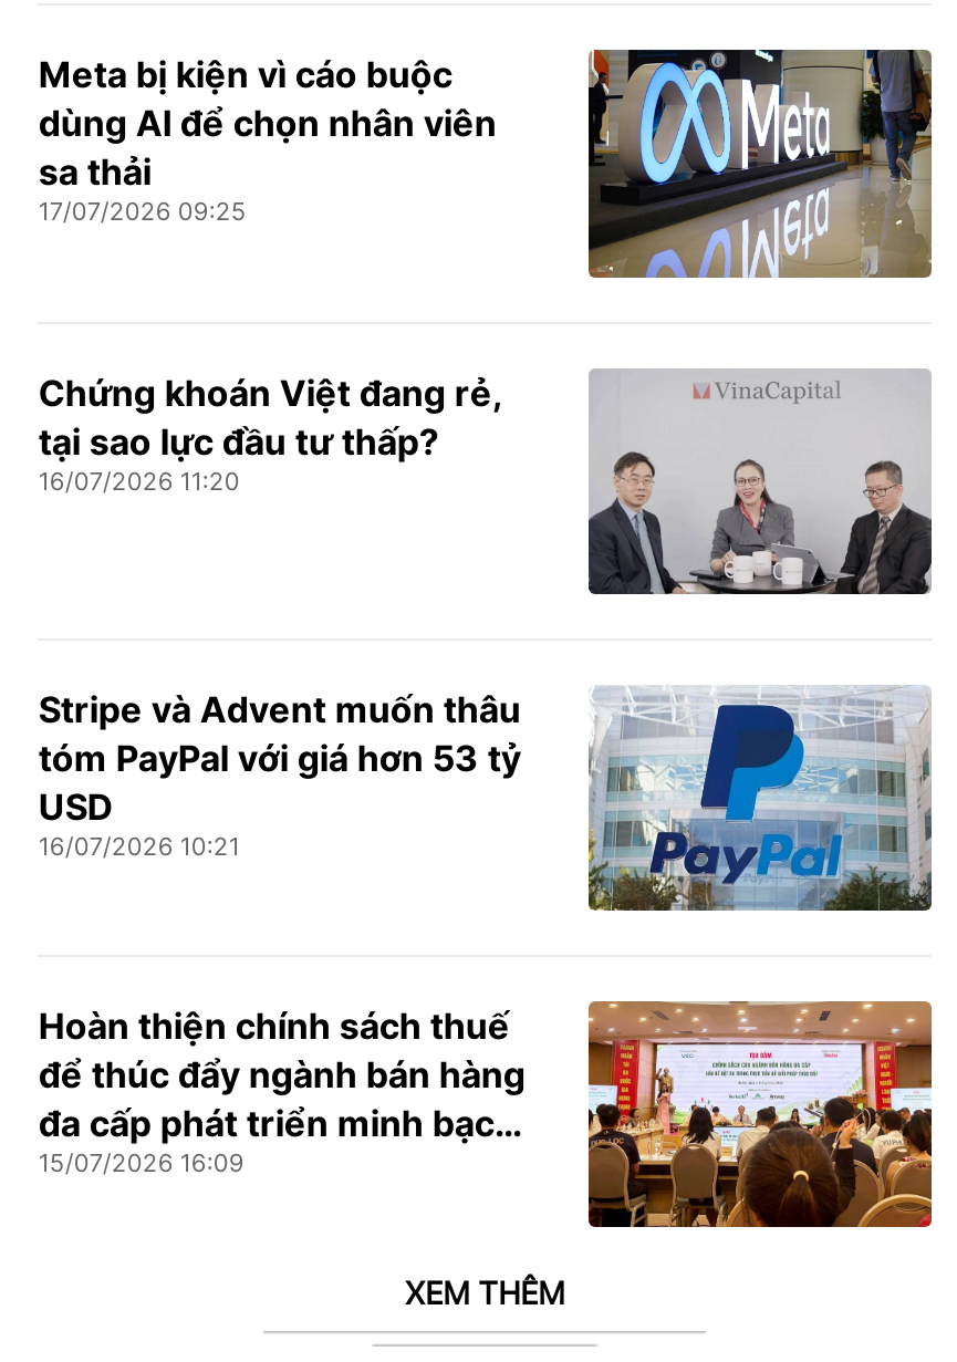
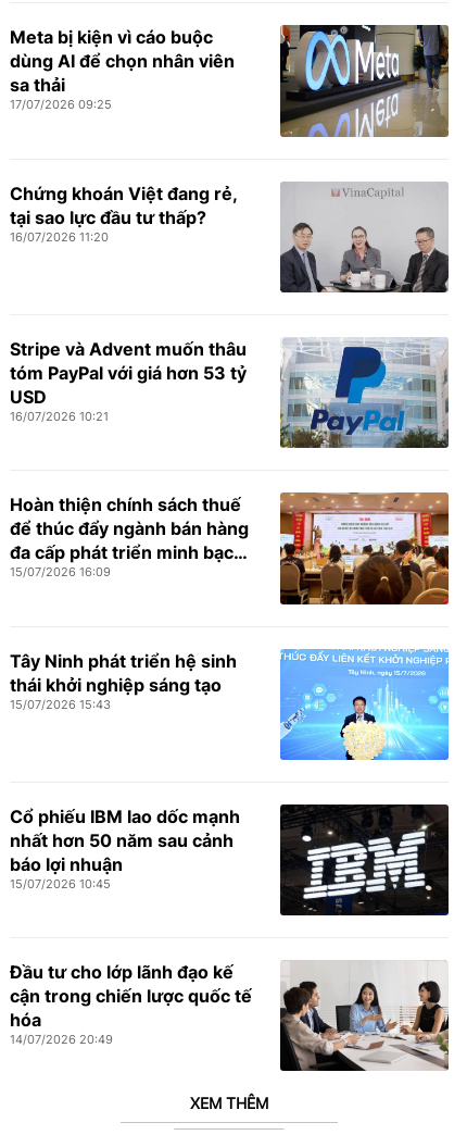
none -> [10,649,450,761] [image] | Tây Ninh phát triển hệ sinh | thái khởi nghiệp sáng tạo | 15/07/2026 15:43
none -> [10,803,450,916] [image] | Cổ phiếu IBM lao dốc mạnh | nhất hơn 50 năm sau cảnh | báo lợi nhuận | 15/07/2026 10:45
none -> [10,961,449,1072] [image] | Đầu tư cho lớp lãnh đạo kế | cận trong chiến lược quốc tế | hóa | 14/07/2026 20:49

